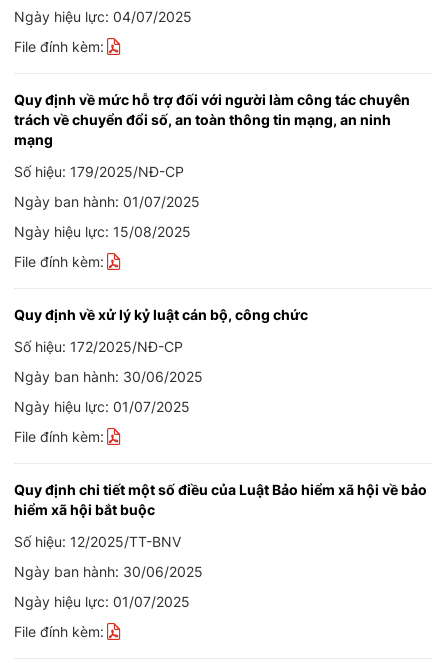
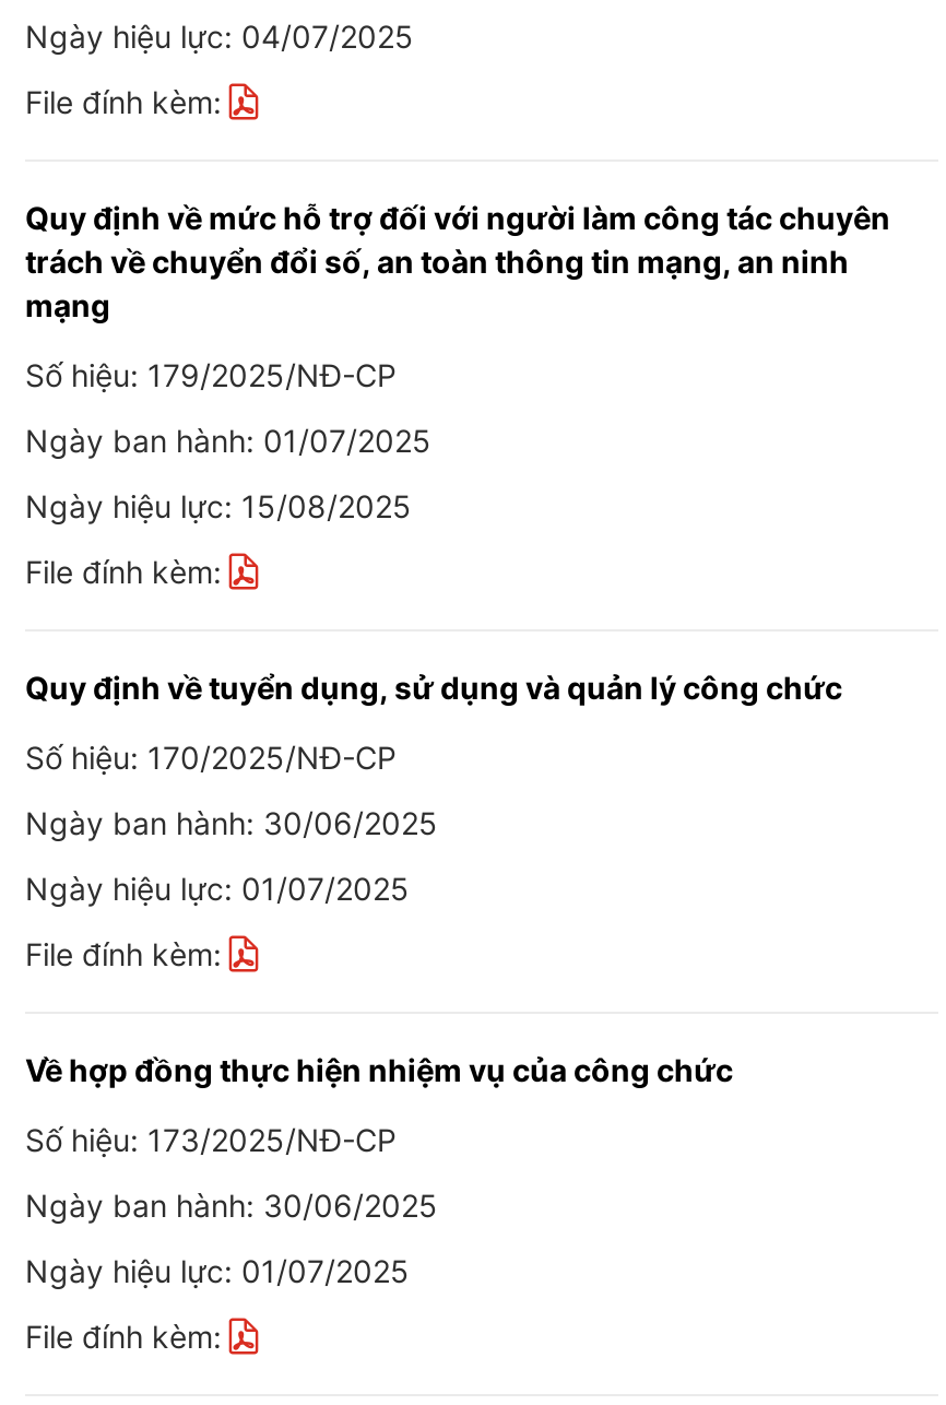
[14,306,308,323] Quy định về xử lý kỷ luật cán bộ, công chức -> [25,669,842,706] Quy định về tuyển dụng, sử dụng và quản lý công chức
[14,338,183,355] Số hiệu: 172/2025/NĐ-CP -> [25,739,397,776] Số hiệu: 170/2025/NĐ-CP
[14,481,427,518] Quy định chi tiết một số điều của Luật Bảo hiểm xã hội về bảo | hiểm xã hội bắt buộc -> [25,1051,733,1088] Về hợp đồng thực hiện nhiệm vụ của công chức
[14,533,181,550] Số hiệu: 12/2025/TT-BNV -> [25,1121,397,1158] Số hiệu: 173/2025/NĐ-CP

